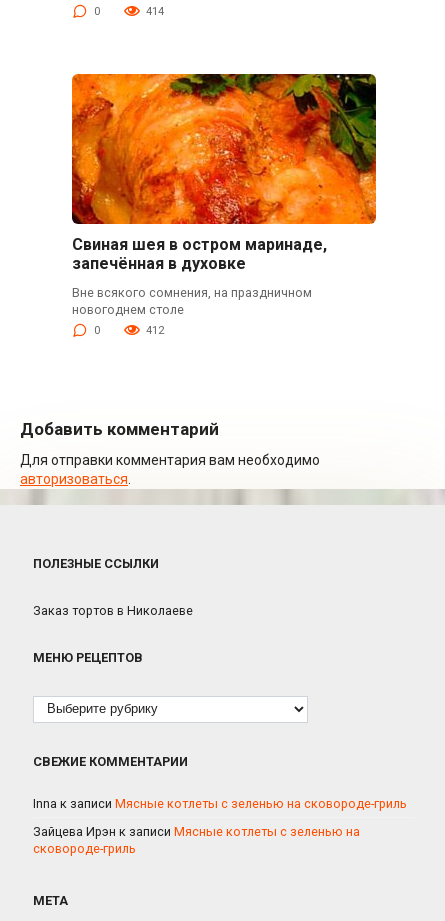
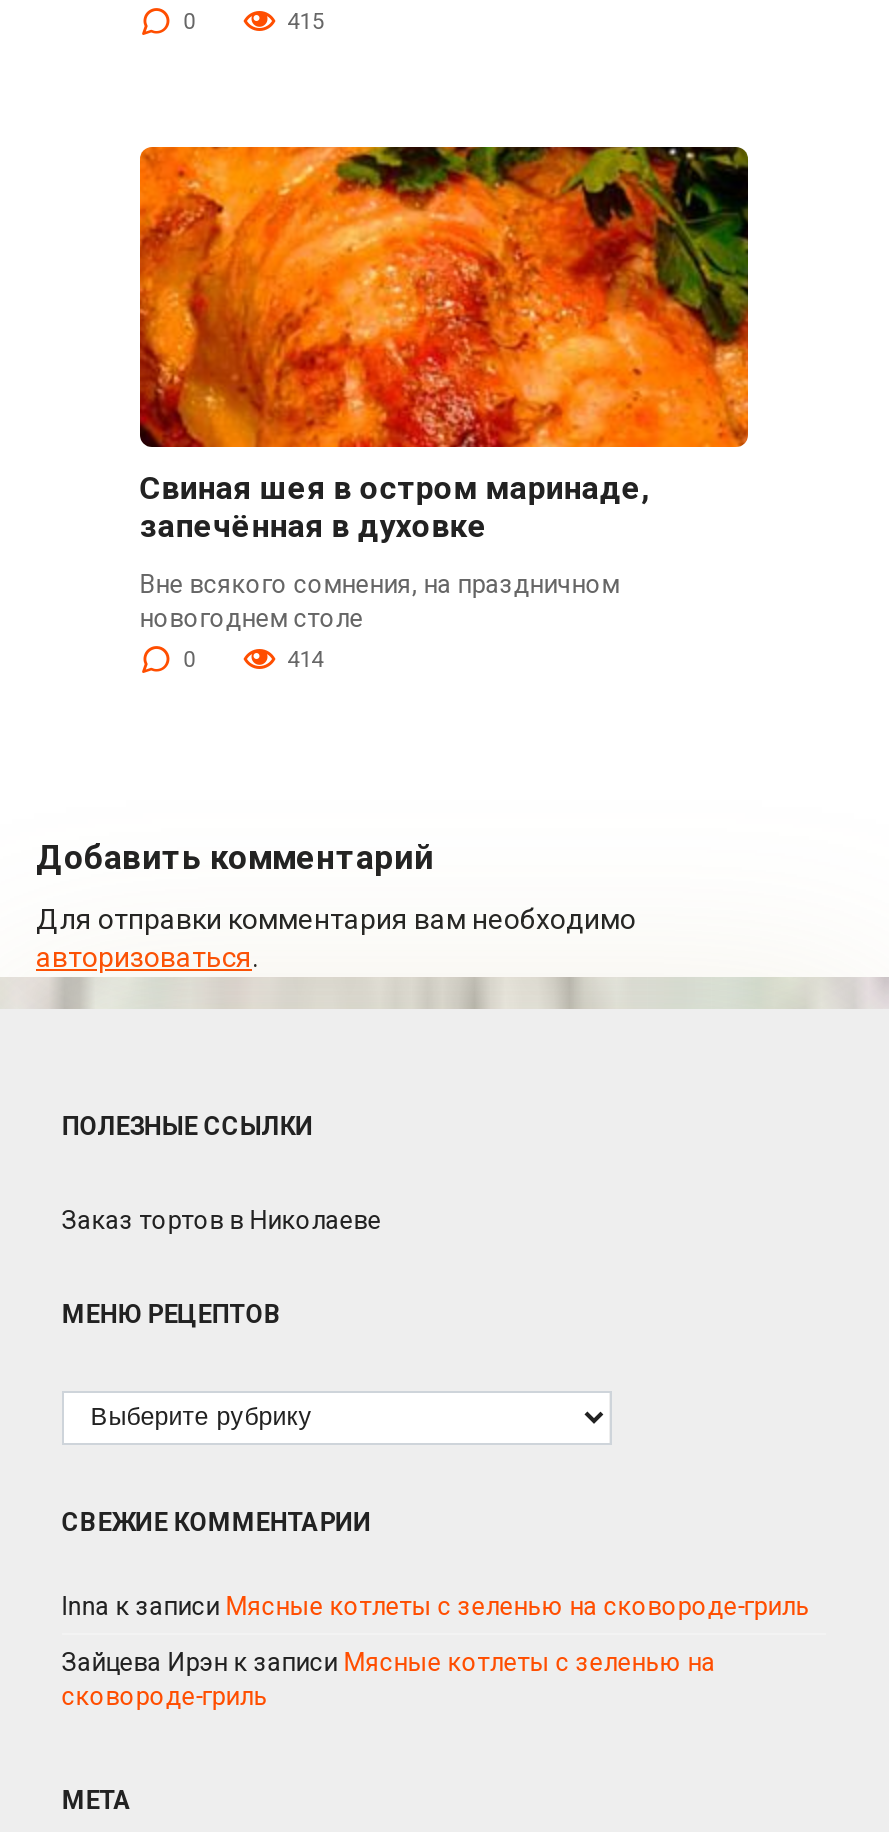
[146,5,164,18] 414 -> [288,9,324,35] 415
[146,324,164,337] 412 -> [288,647,324,673] 414

